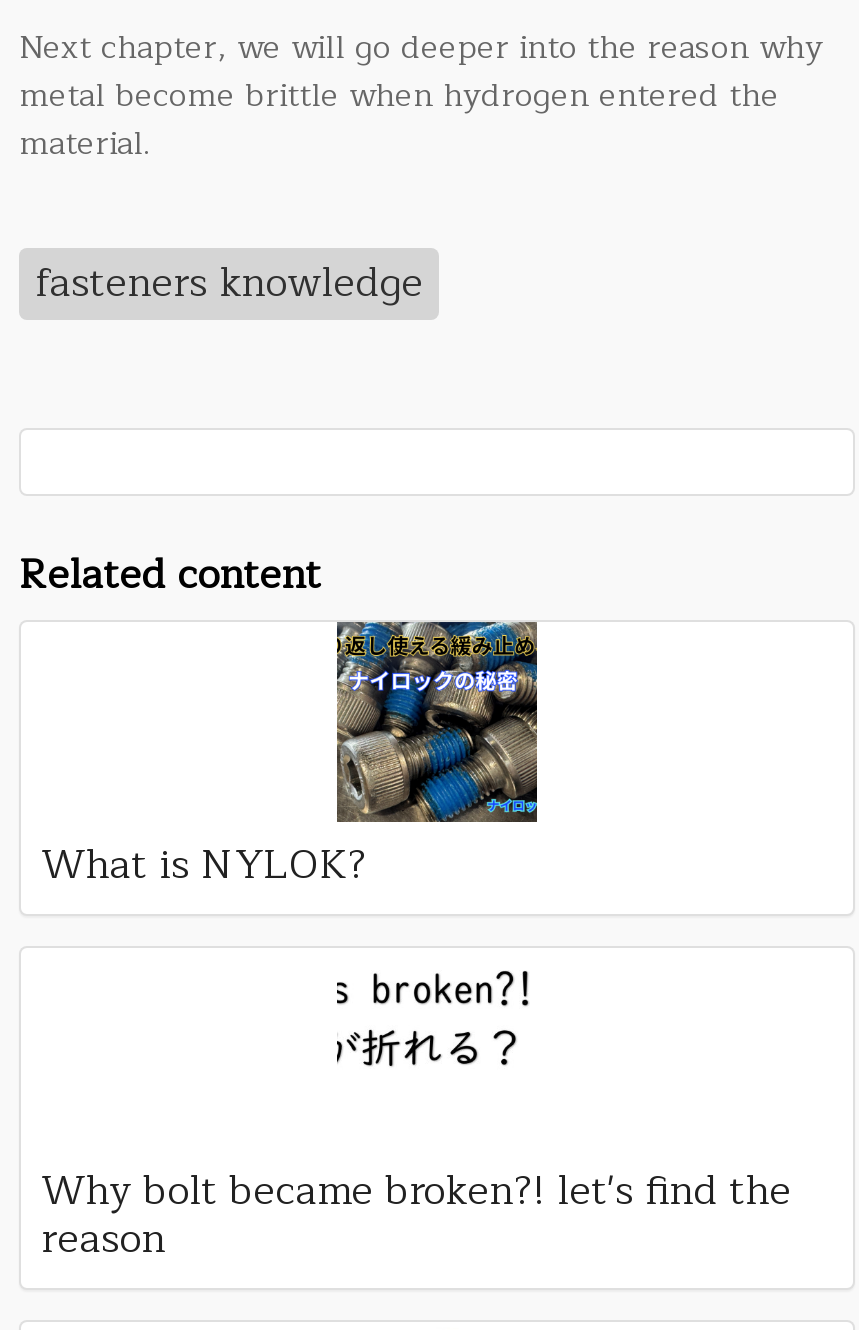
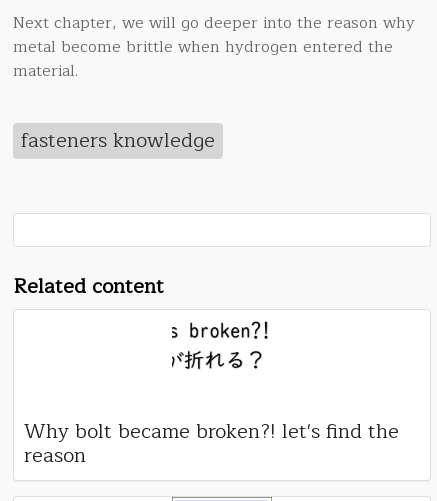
[41,620,539,898] [image] | What is NYLOK? -> none

